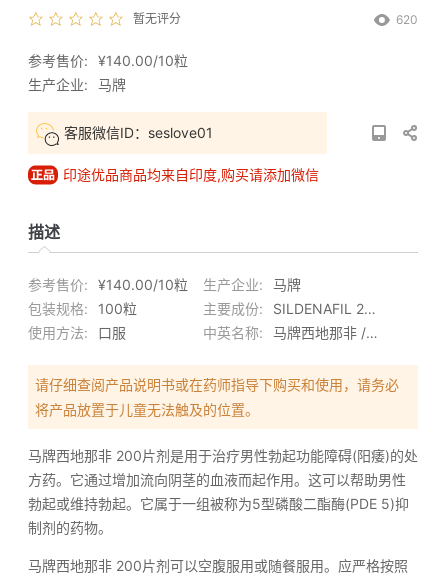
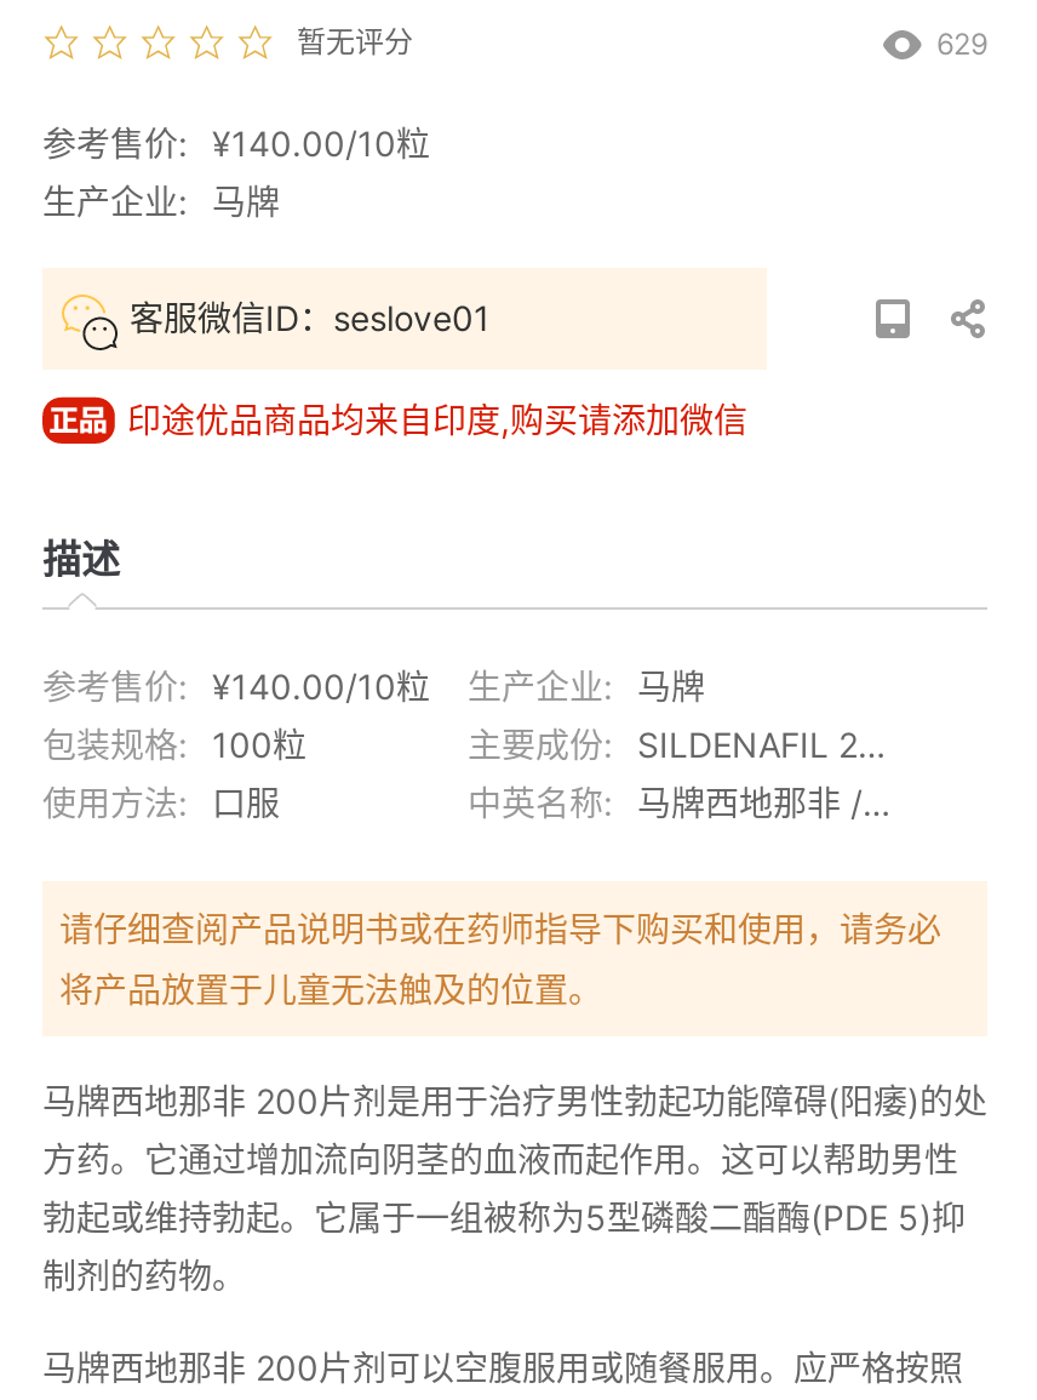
[396,12,418,27] 620 -> [936,25,987,62] 629

